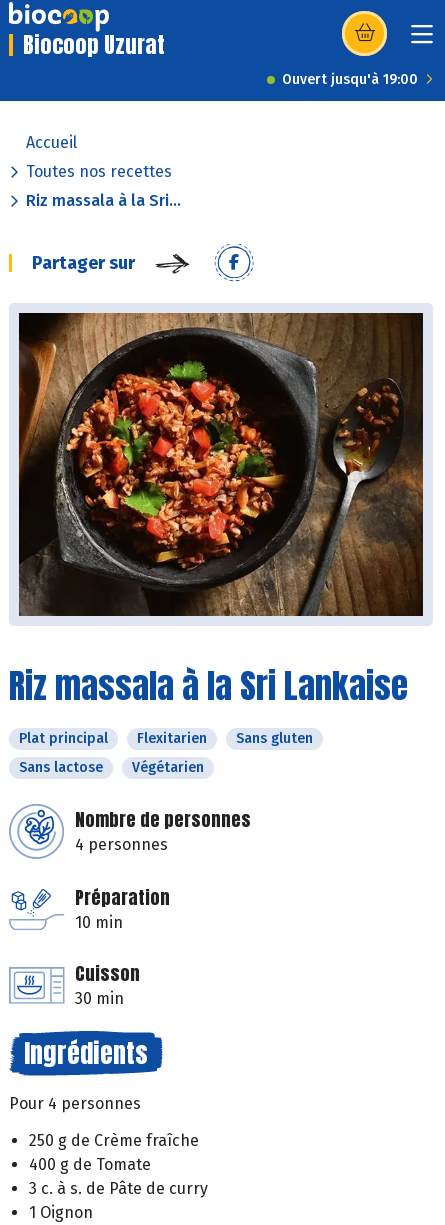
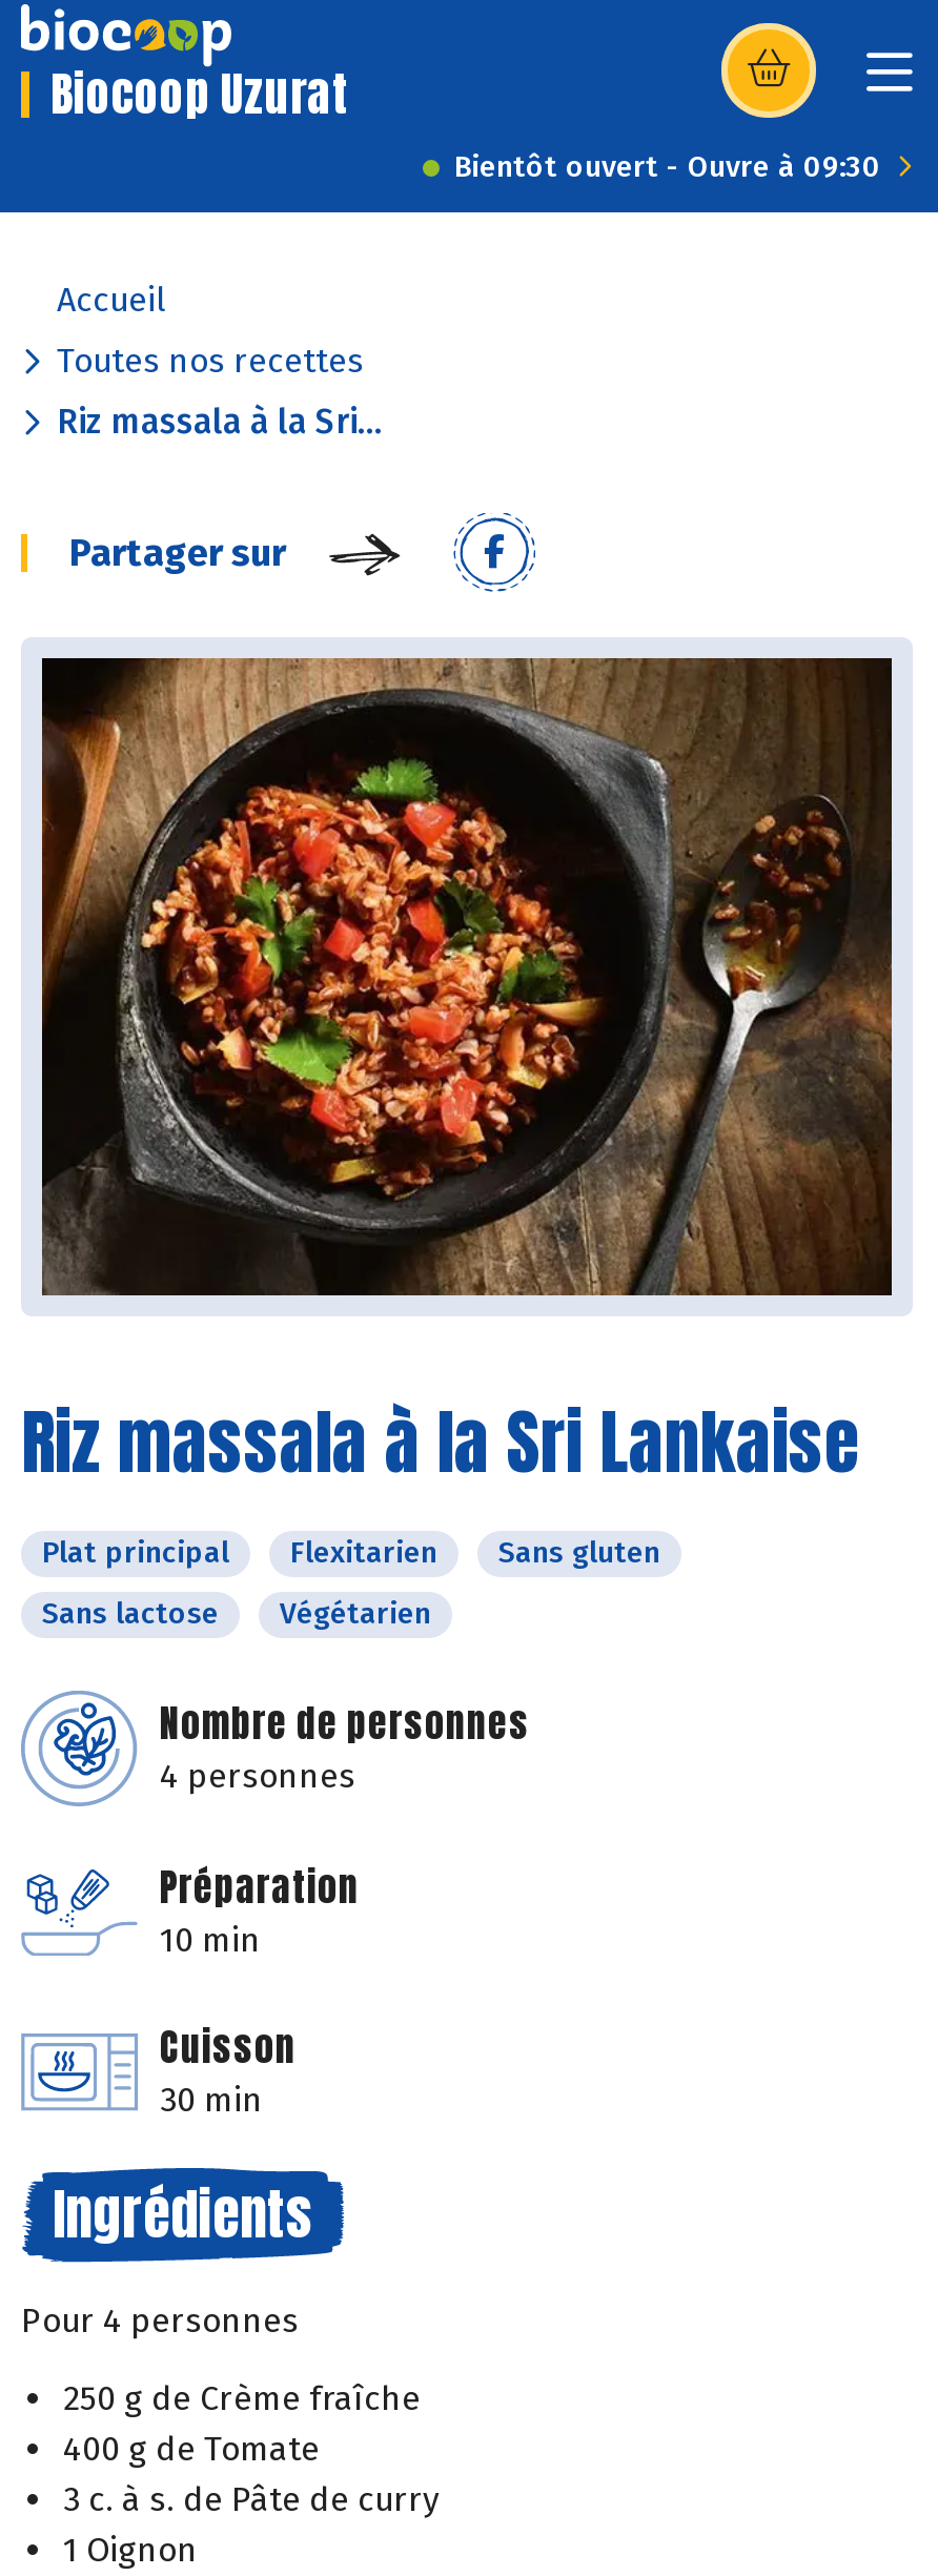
[282,71,418,88] Ouvert jusqu'à 19:00 -> [454,149,881,185] Bientôt ouvert - Ouvre à 09:30

